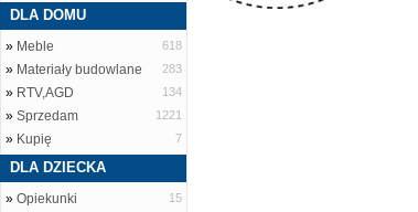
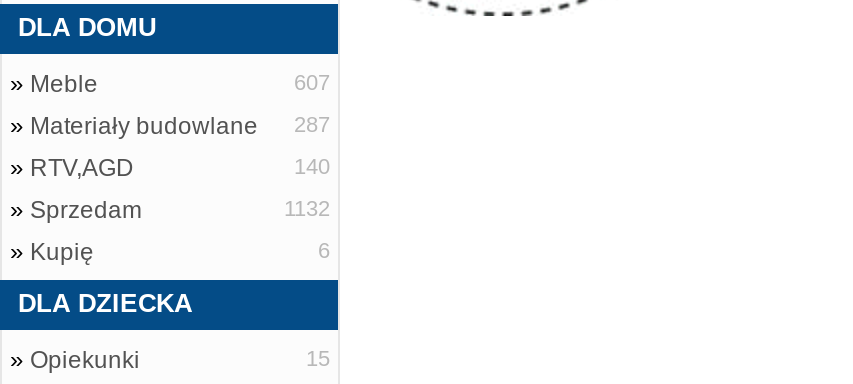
[162,39,182,52] 618 -> [294,70,330,94] 607
[6,62,182,77] » Materiały budowlane 283 -> [10,112,330,140] » Materiały budowlane 287
[162,85,182,98] 134 -> [294,154,330,178] 140
[156,108,182,121] 1221 -> [284,196,330,220] 1132
[175,131,182,145] 7 -> [318,238,330,262] 6

